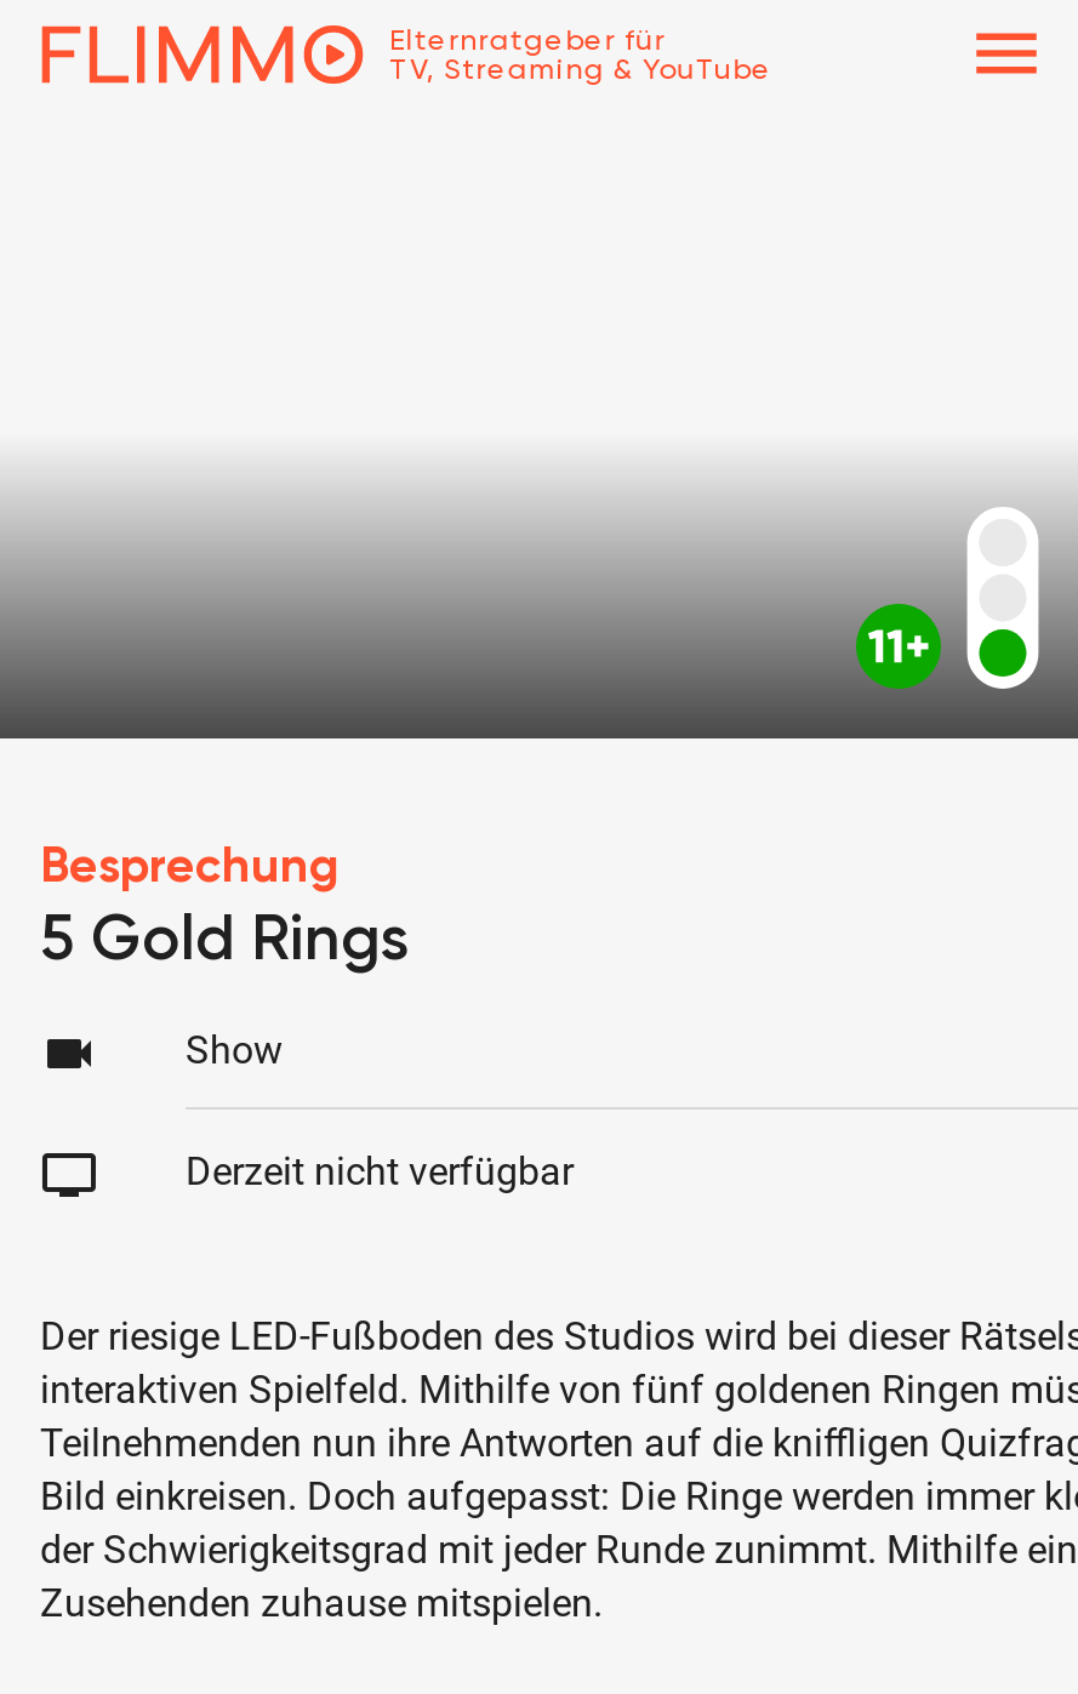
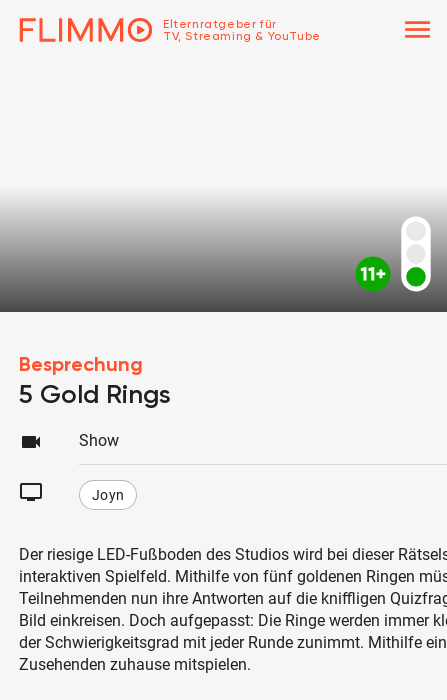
[186,1148,574,1194] Derzeit nicht verfügbar -> [92,487,124,503] Joyn

